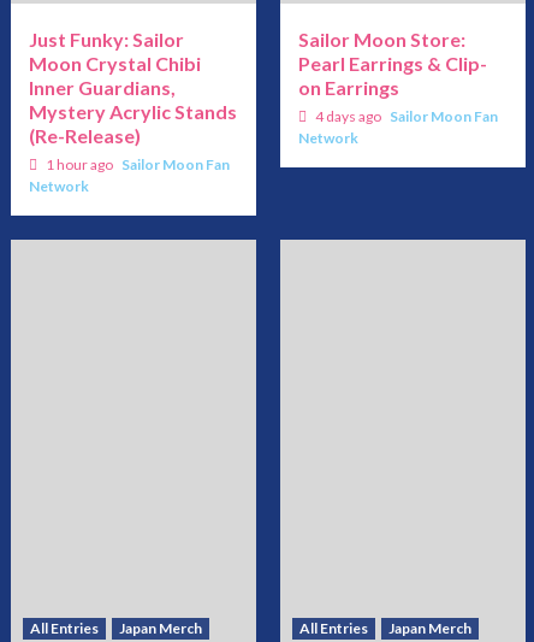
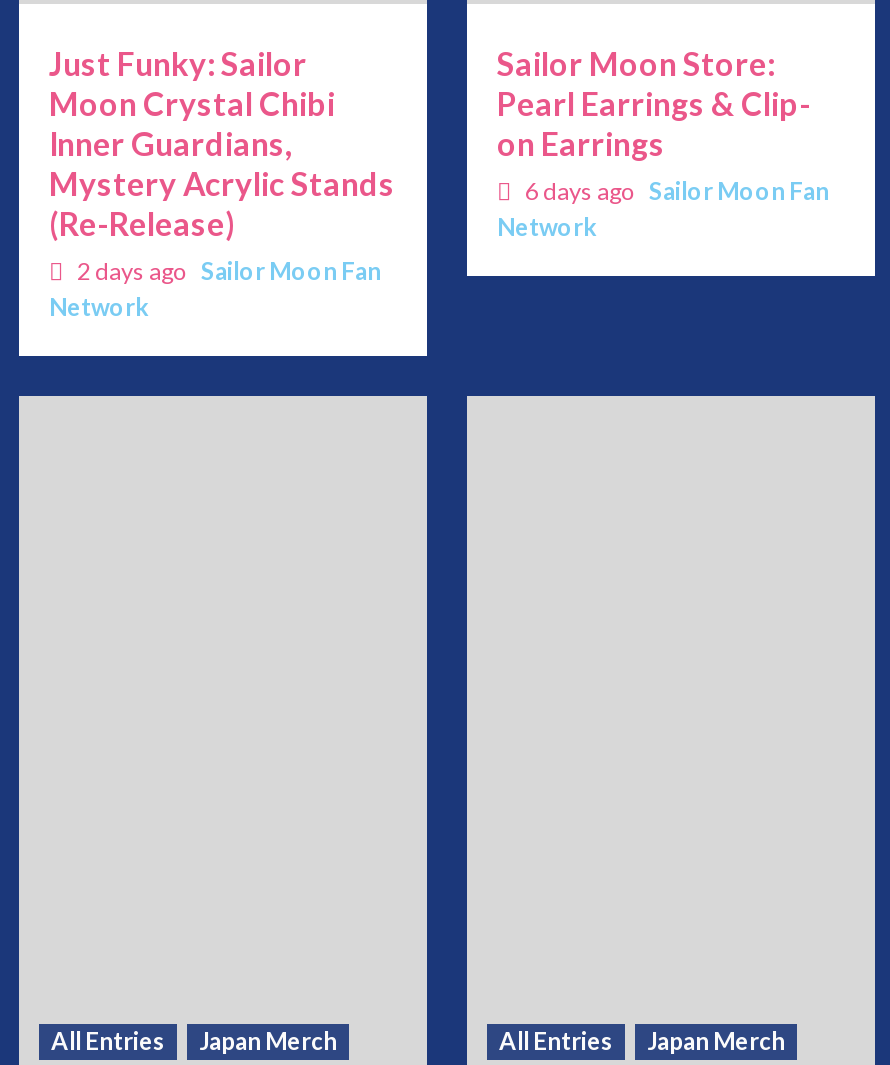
[313,107,498,125] 4 days ago Sailor Moon Fan -> [521,176,829,206] 6 days ago Sailor Moon Fan
[43,155,230,173] 1 hour ago Sailor Moon Fan -> [73,256,381,286] 2 days ago Sailor Moon Fan

